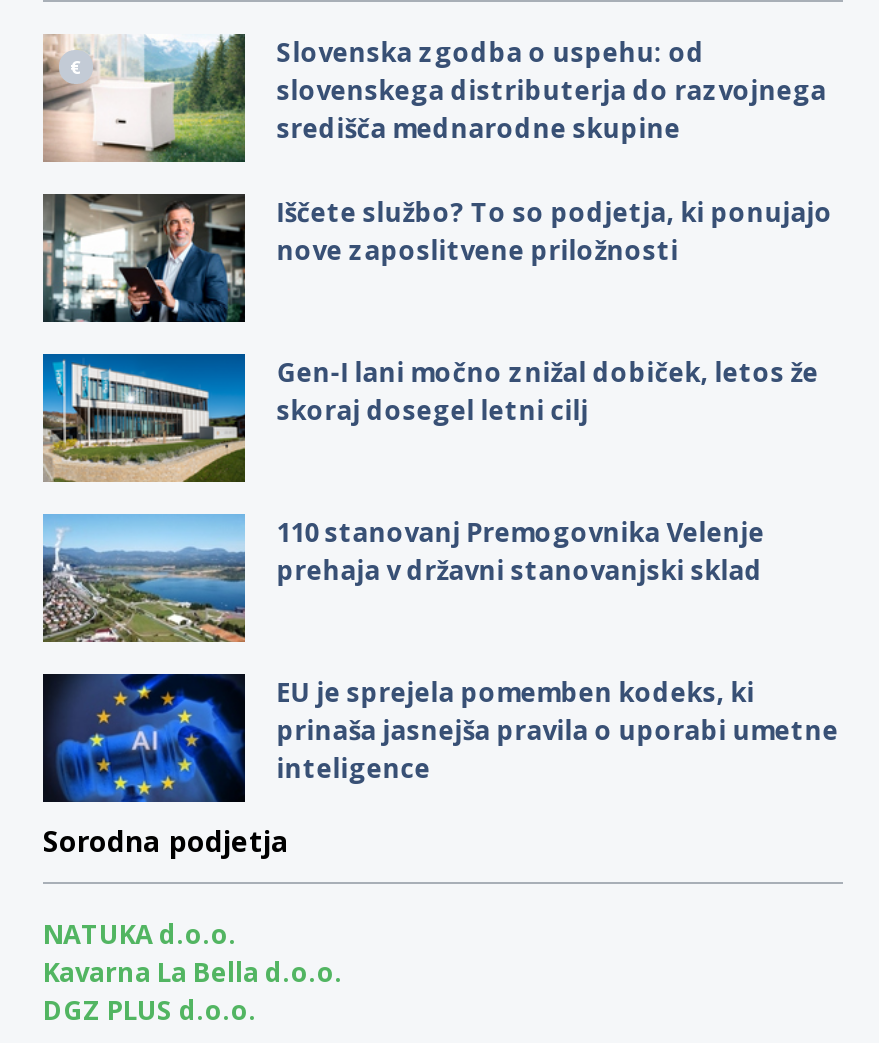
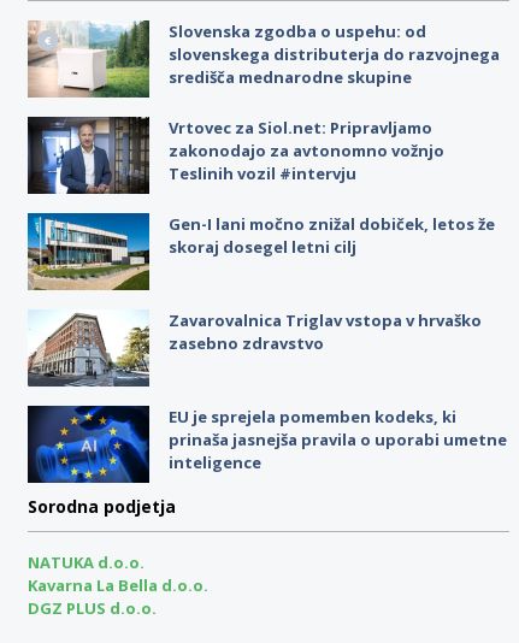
[41,194,833,324] [image] | Iščete službo? To so podjetja, ki ponujajo | nove zaposlitvene priložnosti -> [28,117,444,195] [image] | Vrtovec za Siol.net: Pripravljamo | zakonodajo za avtonomno vožnjo | Teslinih vozil #intervju
[41,512,765,644] [image] | 110 stanovanj Premogovnika Velenje | prehaja v državni stanovanjski sklad -> [28,309,481,388] [image] | Zavarovalnica Triglav vstopa v hrvaško | zasebno zdravstvo

